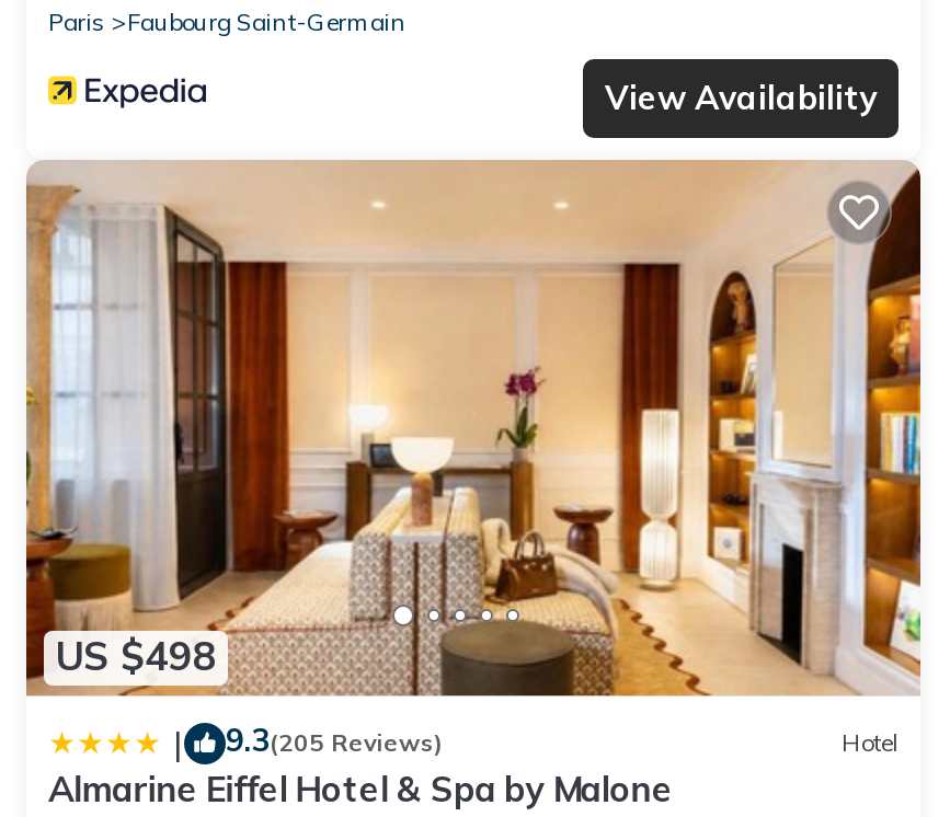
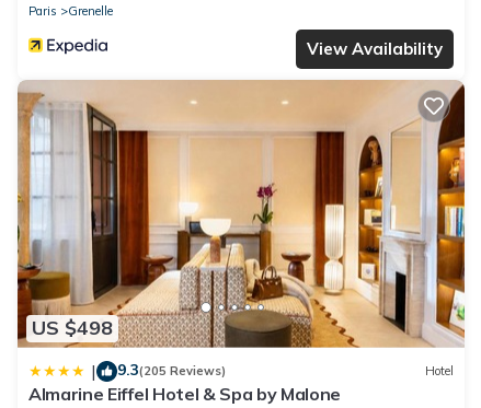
[127,6,405,37] Faubourg Saint-Germain -> [68,3,113,18] Grenelle

